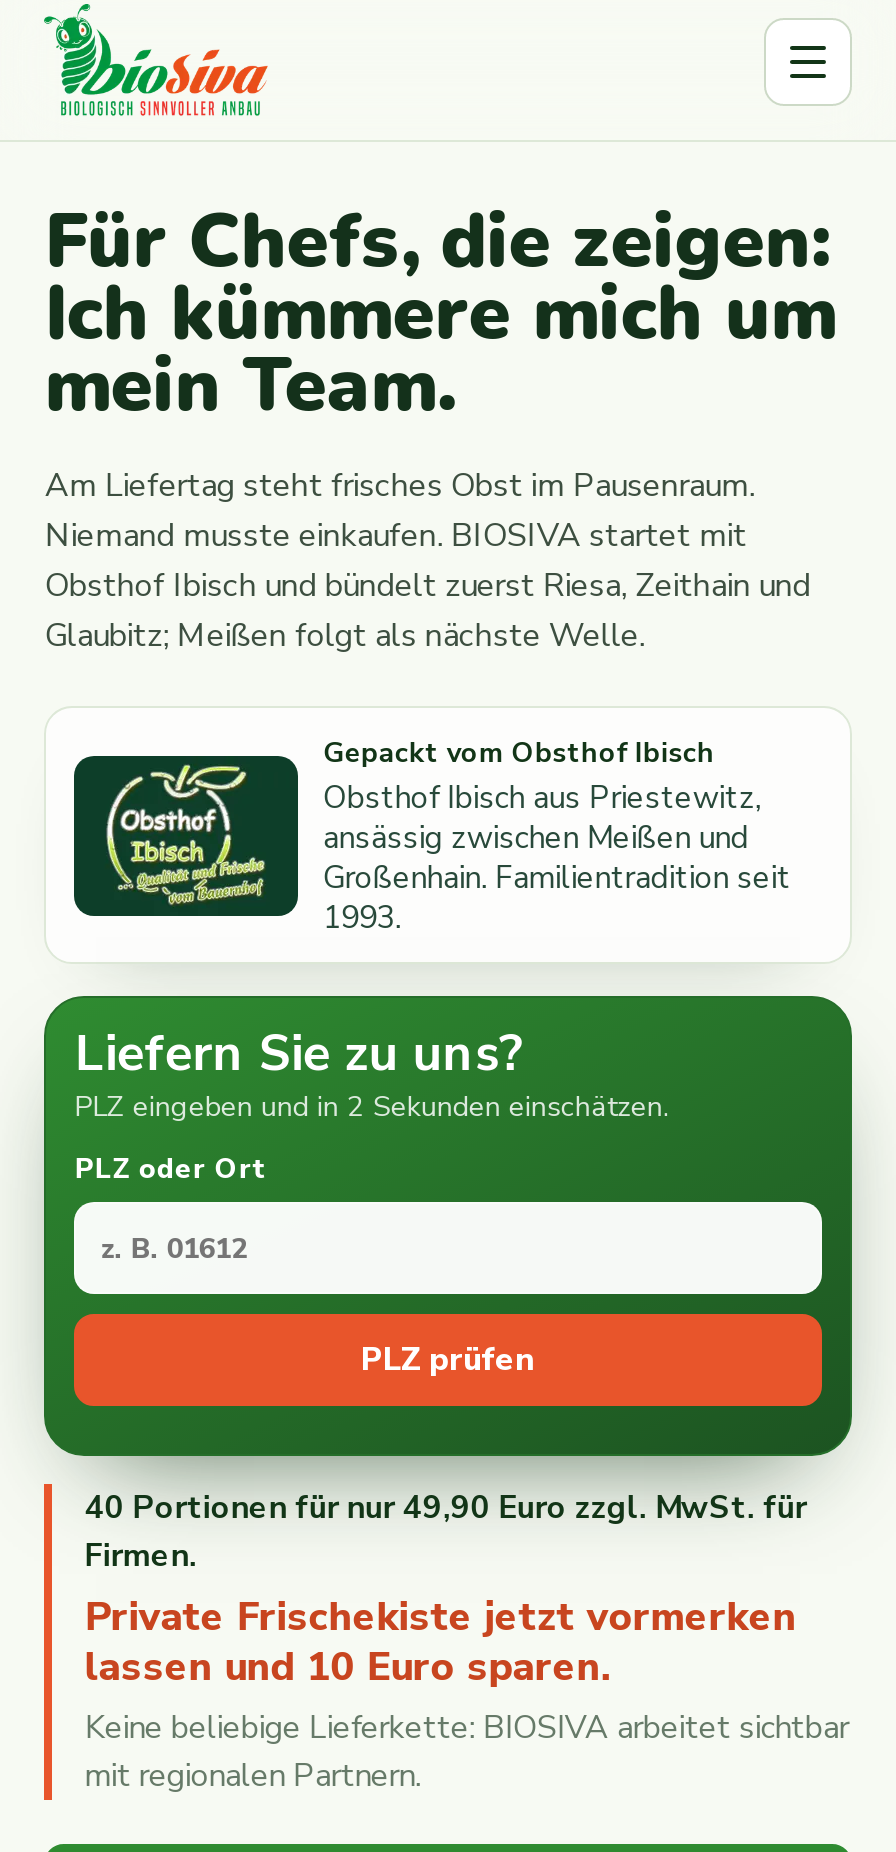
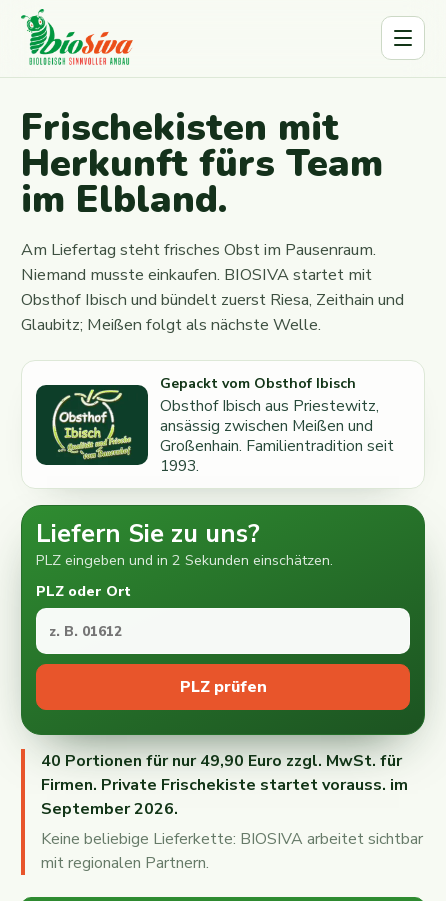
[45,191,837,437] Für Chefs, die zeigen: | Ich kümmere mich um | mein Team. -> [21,102,383,225] Frischekisten mit | Herkunft fürs Team | im Elbland.
[85,1535,797,1695] Firmen. | Private Frischekiste jetzt vormerken | lassen und 10 Euro sparen. -> [41,774,408,820] Firmen. Private Frischekiste startet vorauss. im | September 2026.

